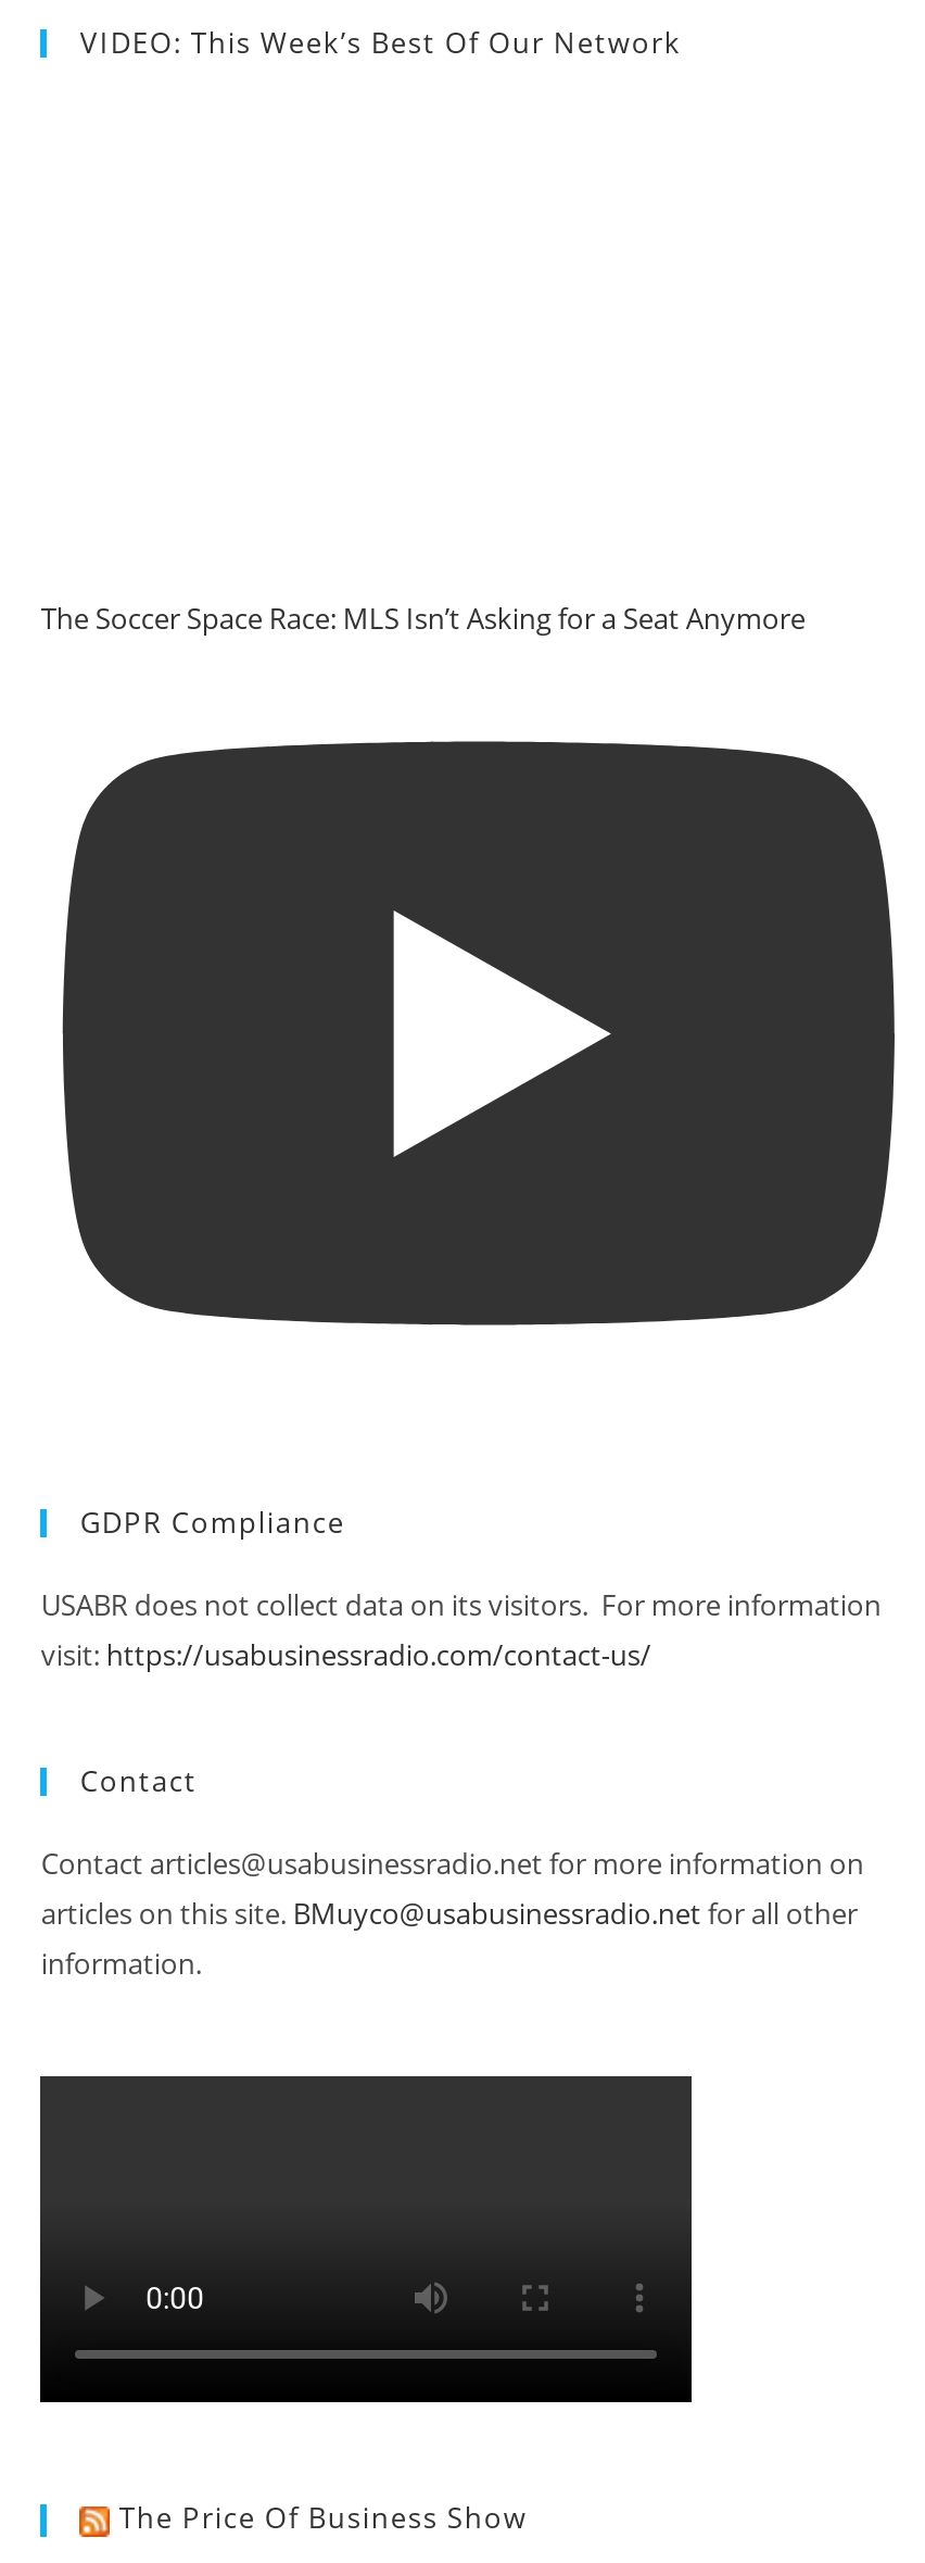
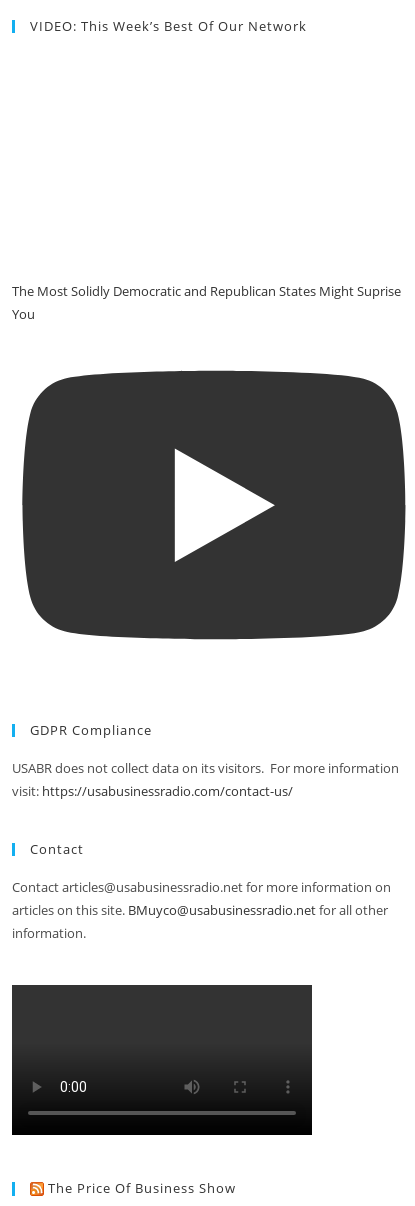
[41,598,805,637] The Soccer Space Race: MLS Isn’t Asking for a Seat Anymore -> [12,282,401,323] The Most Solidly Democratic and Republican States Might Suprise | You

